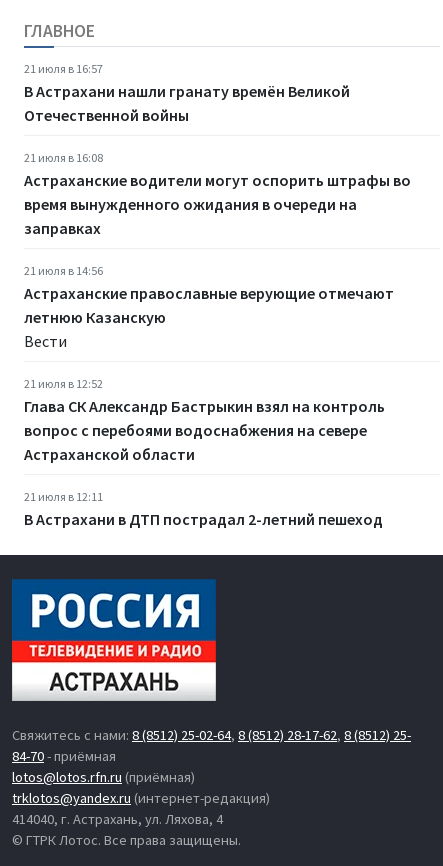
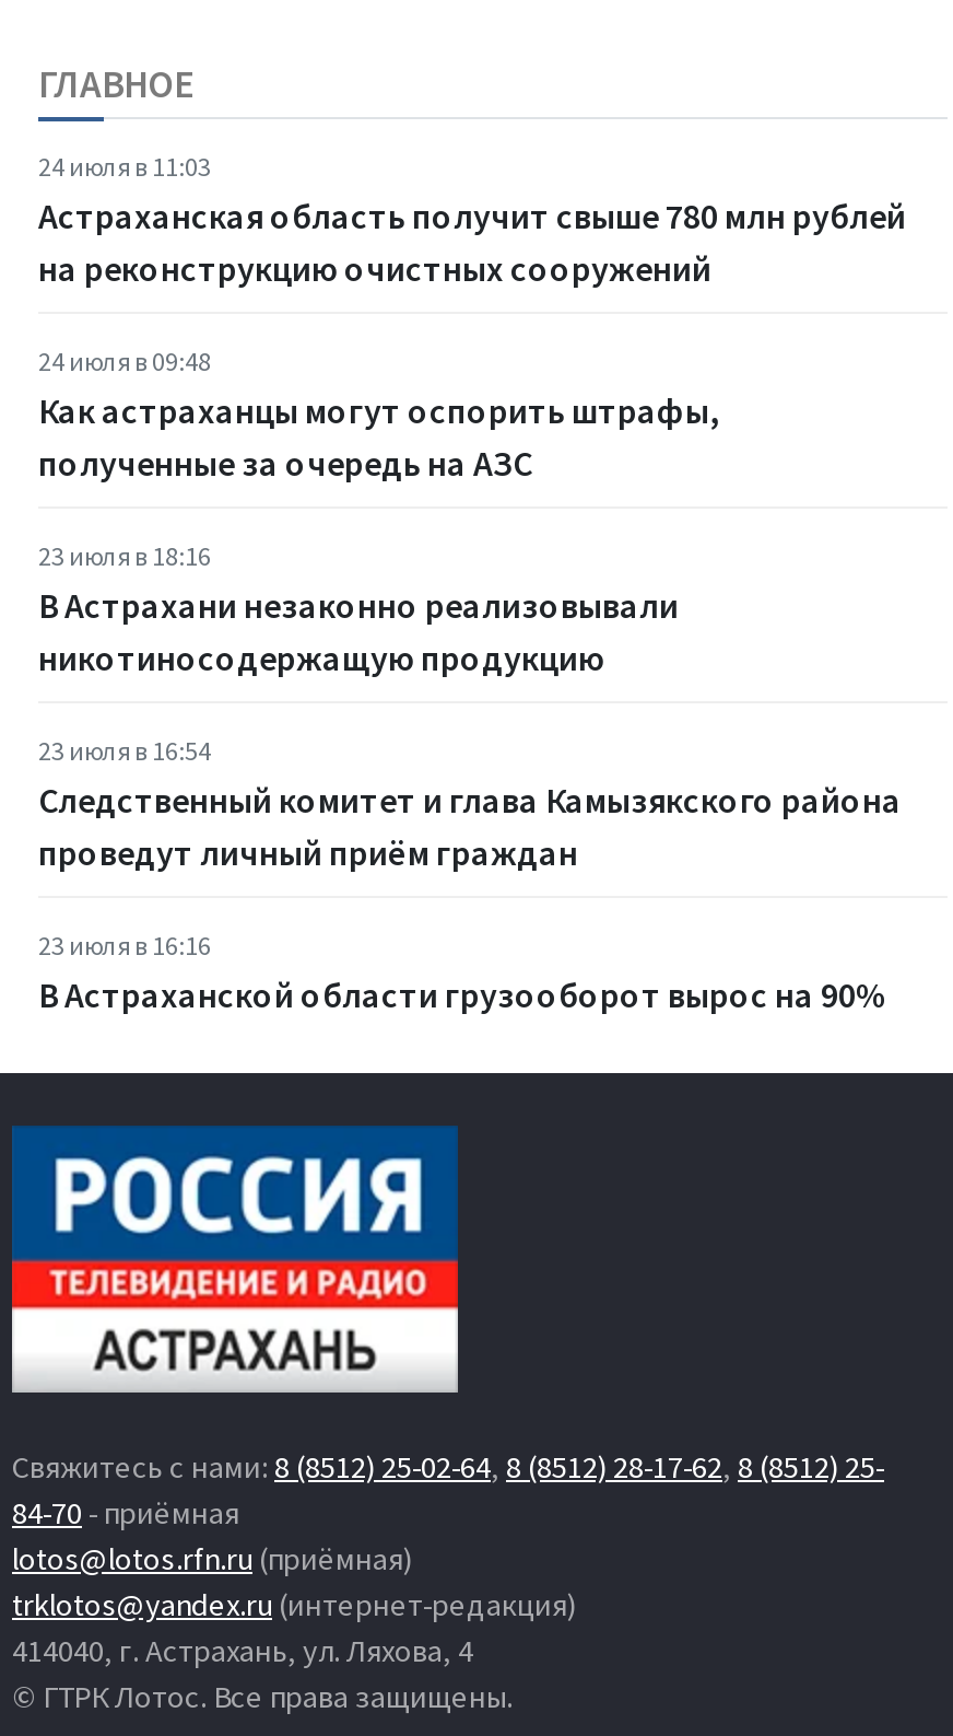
[24,61,350,125] 21 июля в 16:57 | В Астрахани нашли гранату времён Великой | Отечественной войны -> [38,151,906,291] 24 июля в 11:03 | Астраханская область получит свыше 780 млн рублей | на реконструкцию очистных сооружений
[24,150,411,238] 21 июля в 16:08 | Астраханские водители могут оспорить штрафы во | время вынужденного ожидания в очереди на | заправках -> [38,345,720,485] 24 июля в 09:48 | Как астраханцы могут оспорить штрафы, | полученные за очередь на АЗС
[24,263,394,351] 21 июля в 14:56 | Астраханские православные верующие отмечают | летнюю Казанскую | Вести -> [38,540,679,680] 23 июля в 18:16 | В Астрахани незаконно реализовывали | никотиносодержащую продукцию
[24,376,385,464] 21 июля в 12:52 | Глава СК Александр Бастрыкин взял на контроль | вопрос с перебоями водоснабжения на севере | Астраханской области -> [38,735,902,875] 23 июля в 16:54 | Следственный комитет и глава Камызякского района | проведут личный приём граждан
[24,489,383,529] 21 июля в 12:11 | В Астрахани в ДТП пострадал 2-летний пешеход -> [38,930,886,1017] 23 июля в 16:16 | В Астраханской области грузооборот вырос на 90%

